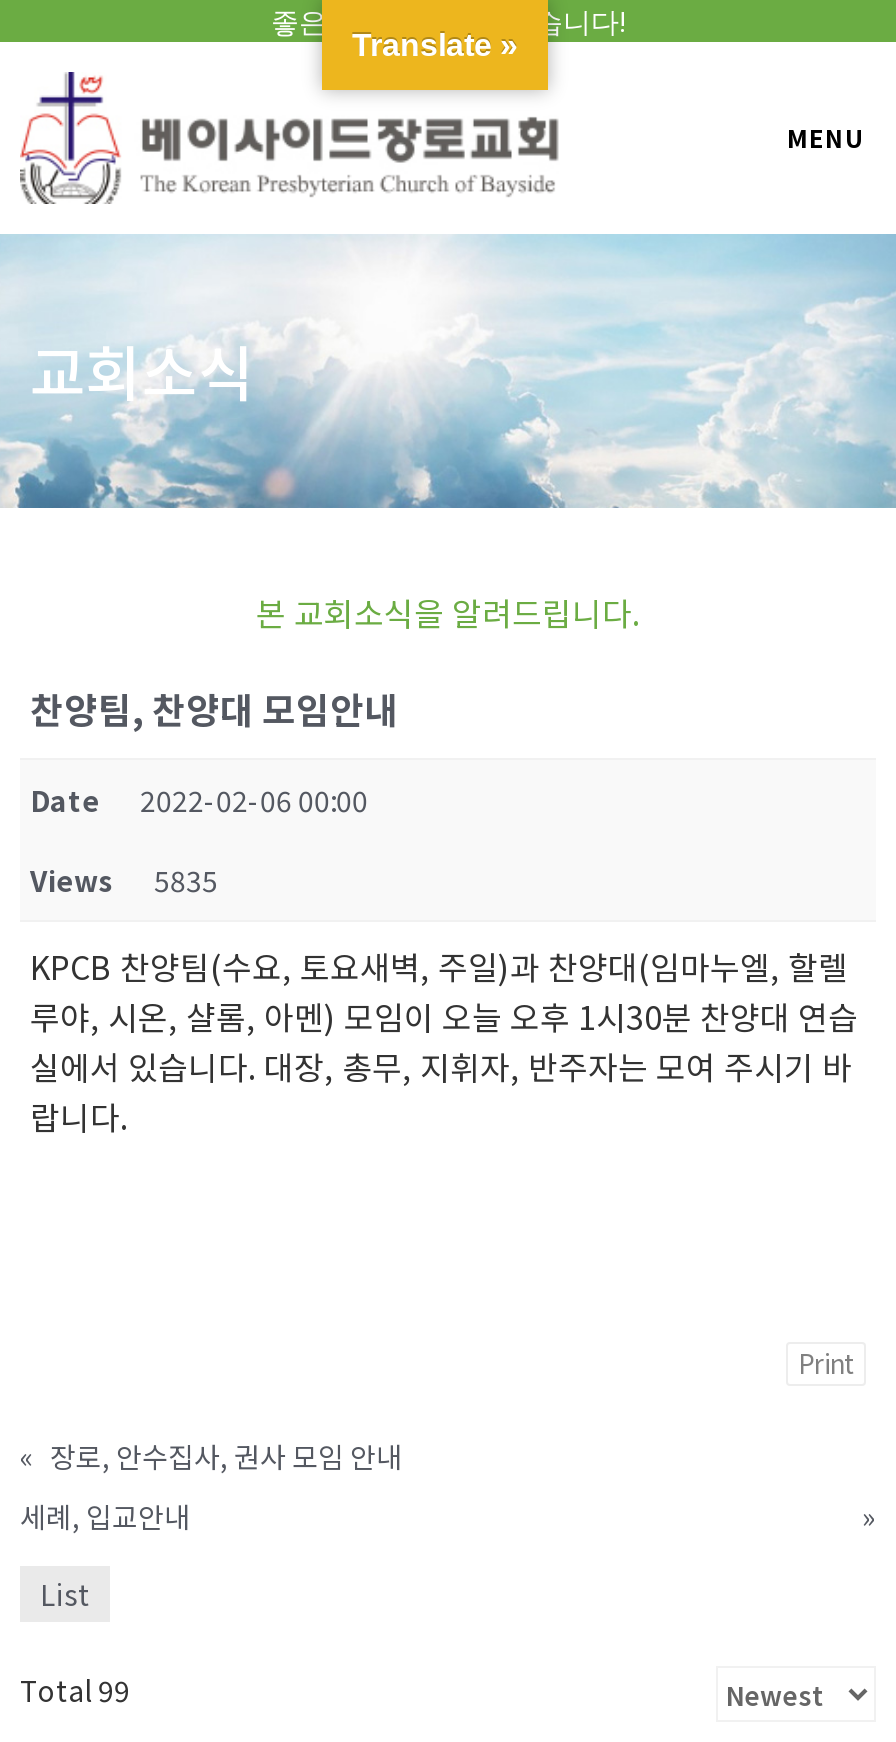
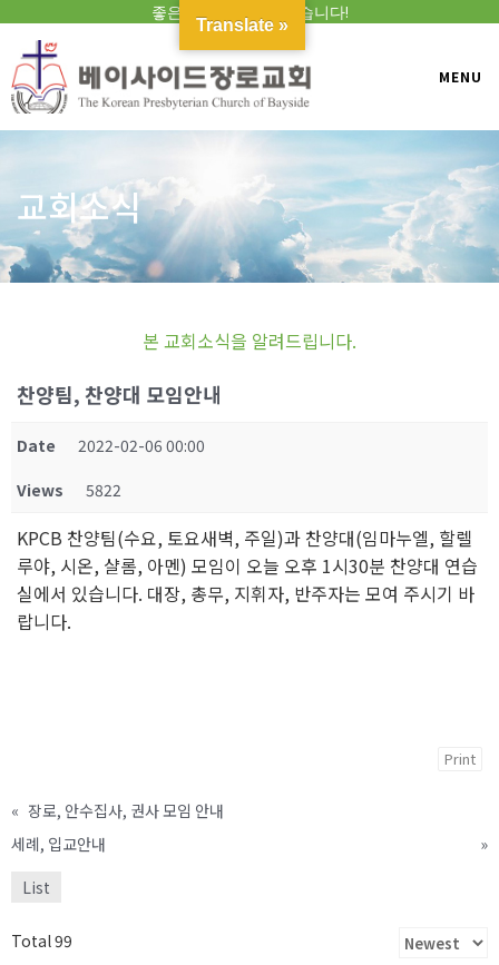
[30,859,218,899] Views 5835 -> [17,478,121,501] Views 5822

